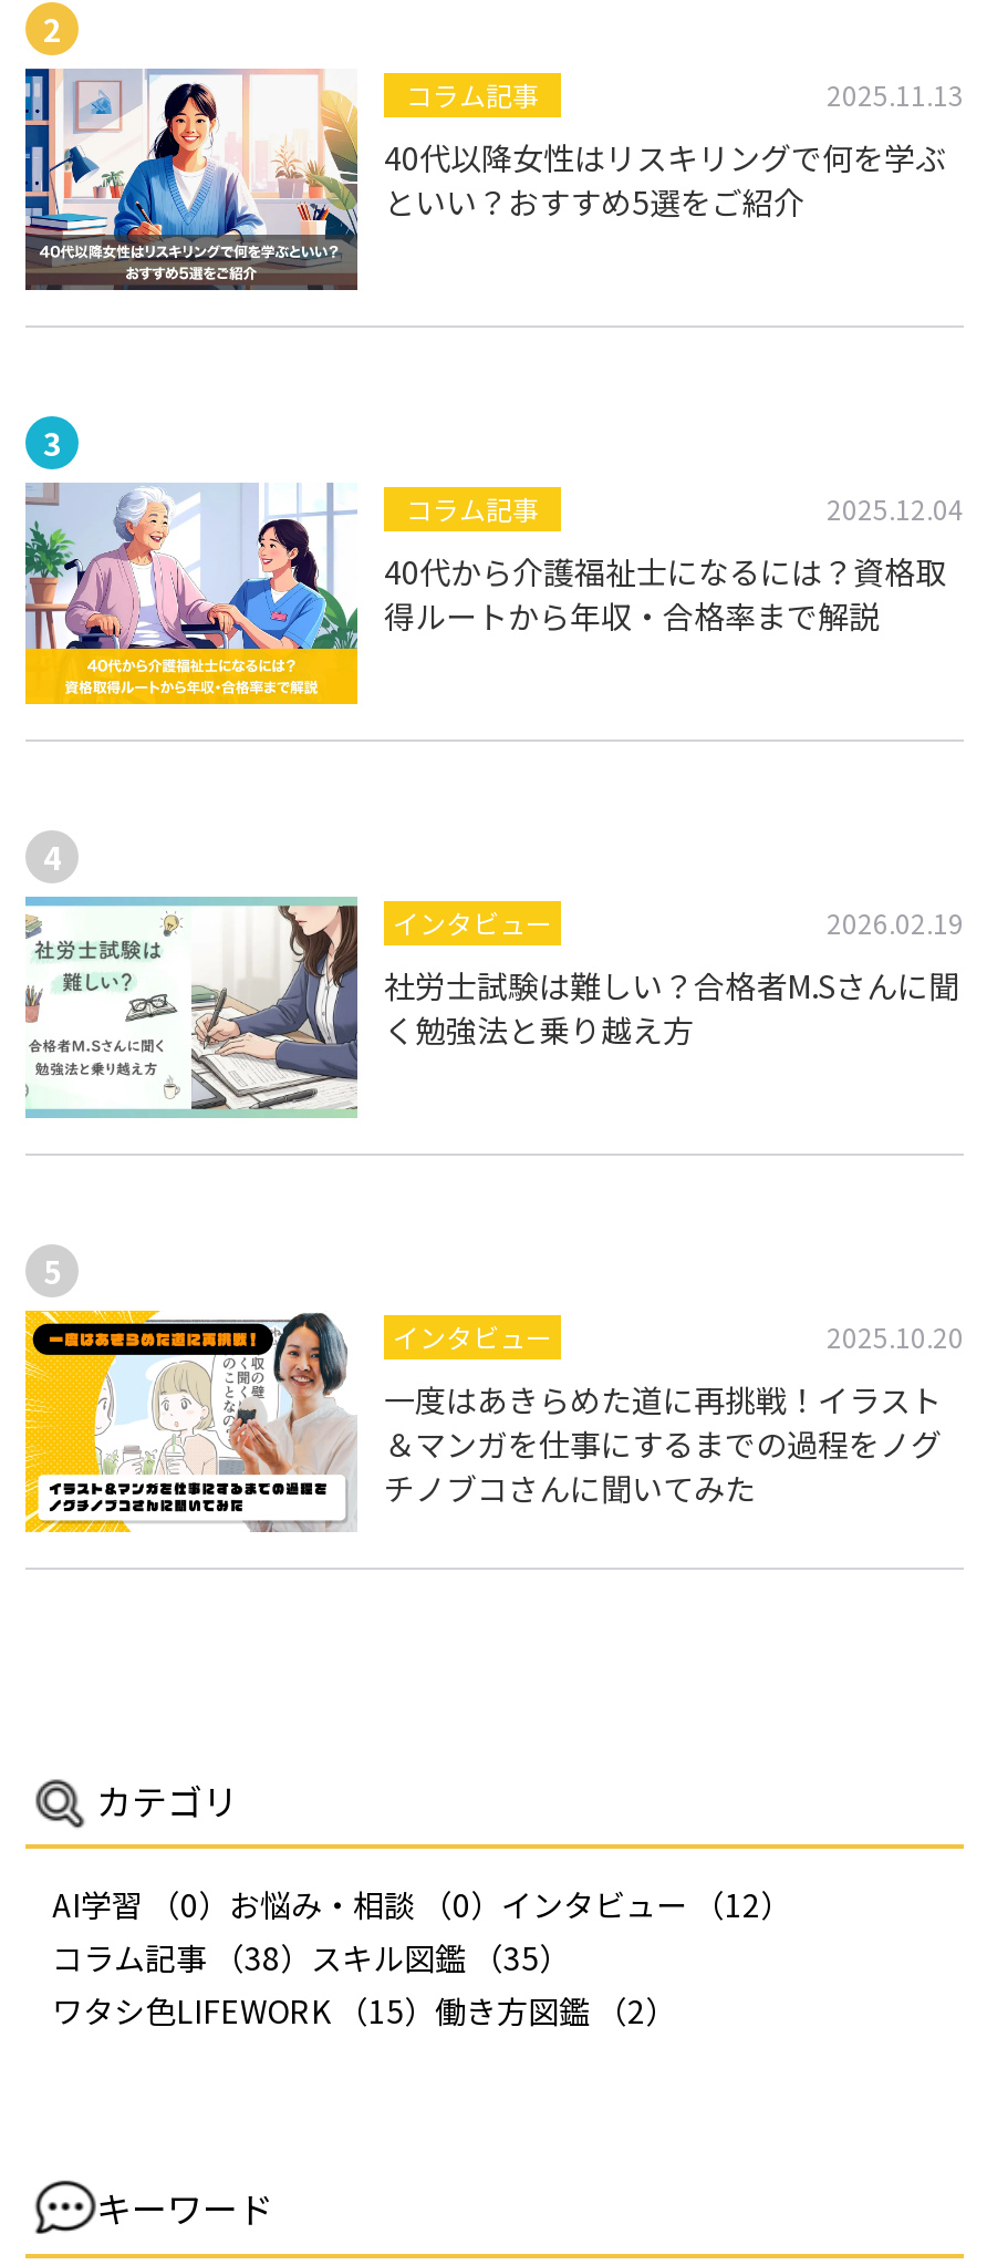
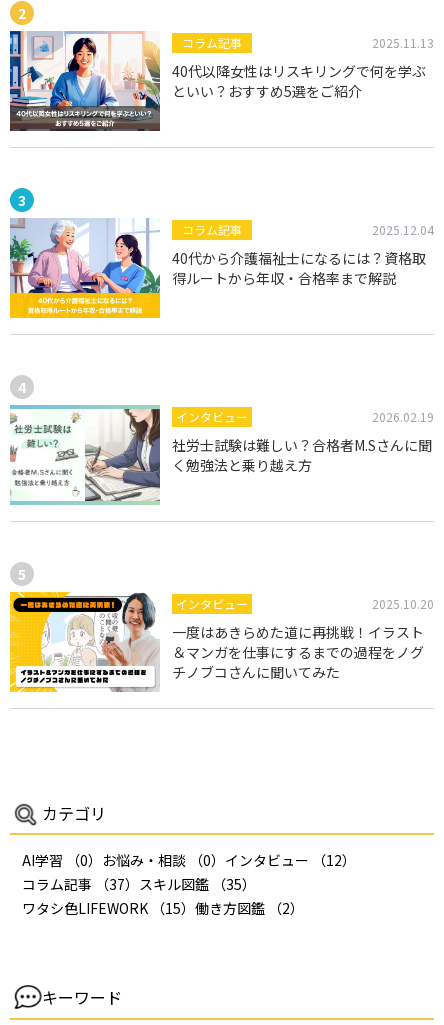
[52,1936,570,1980] コラム記事（38）スキル図鑑（35） -> [22,874,256,894] コラム記事（37）スキル図鑑（35）

